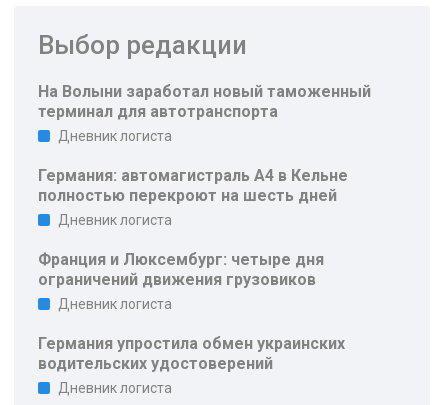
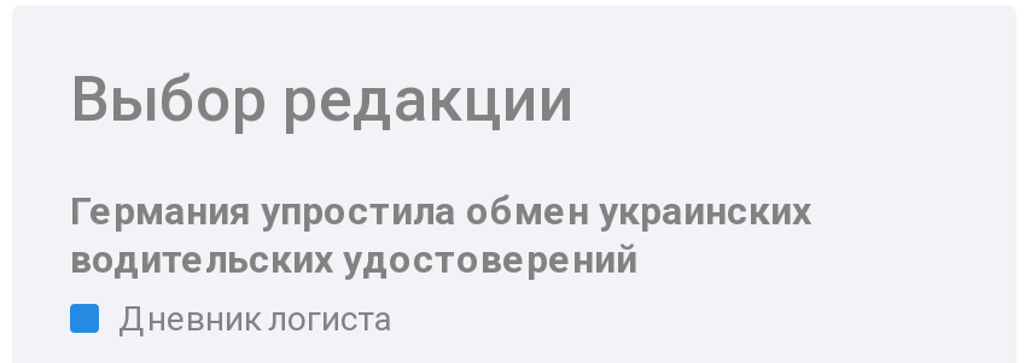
[38,82,371,312] На Волыни заработал новый таможенный | терминал для автотранспорта | Дневник логиста | Германия: автомагистраль A4 в Кельне | полностью перекроют на шесть дней | Дневник логиста | Франция и Люксембург: четыре дня | ограничений движения грузовиков | Дневник логиста -> none

